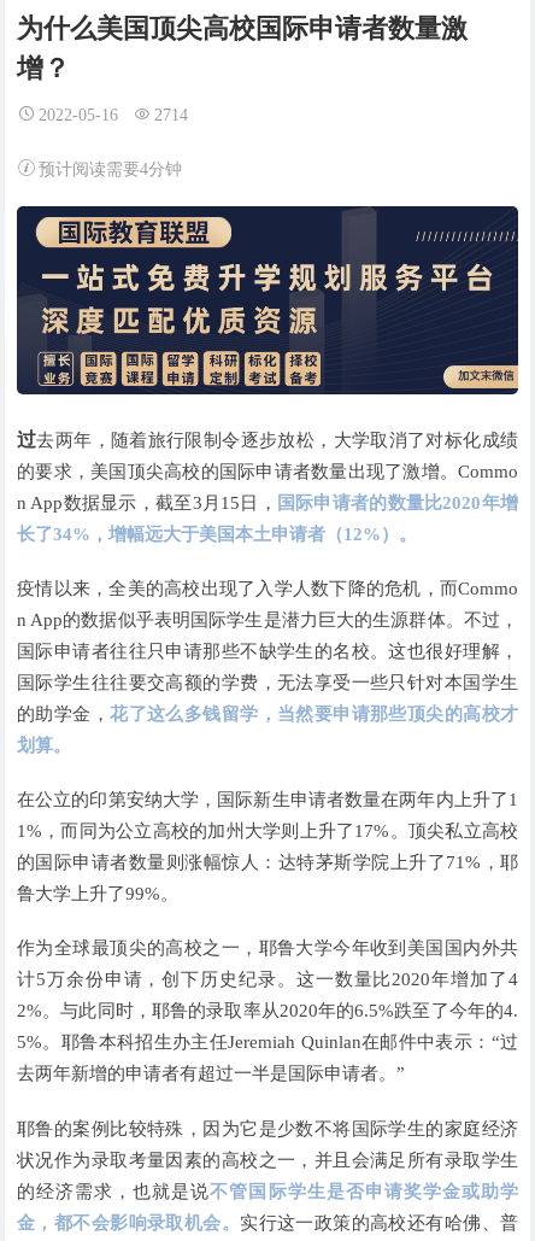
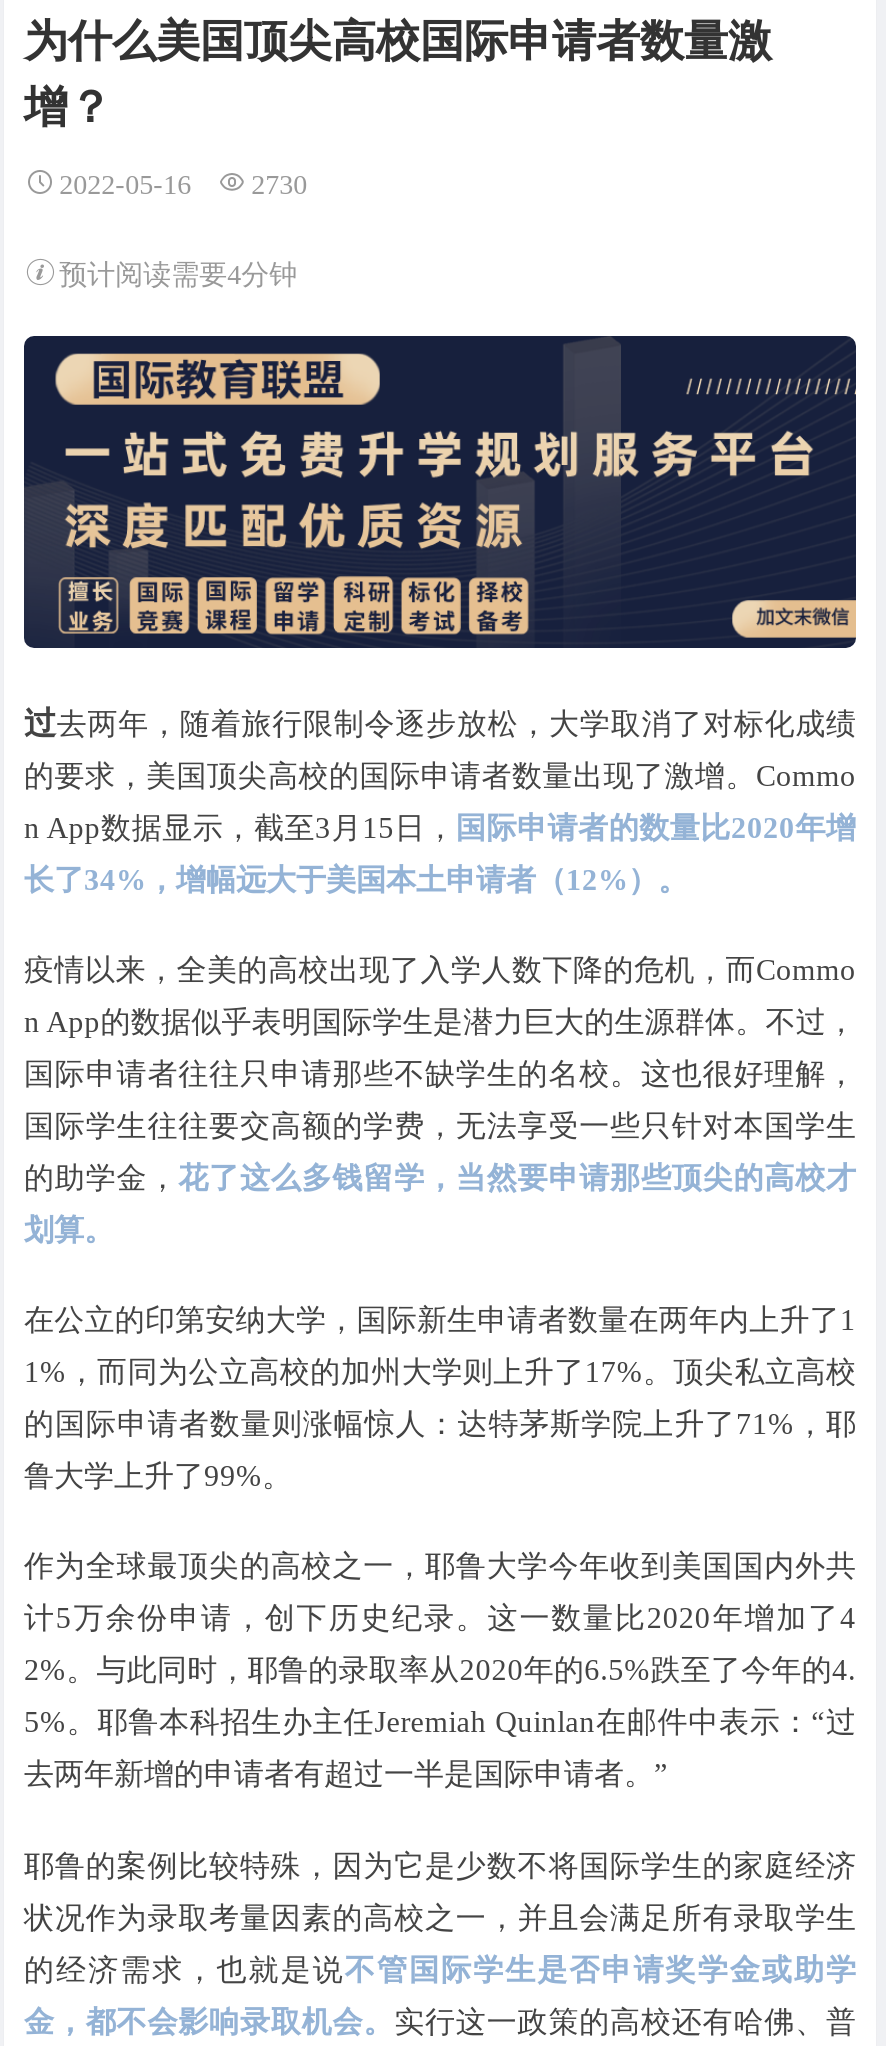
[38,106,187,124] 2022-05-16 2714 -> [59,170,307,200] 2022-05-16 2730

